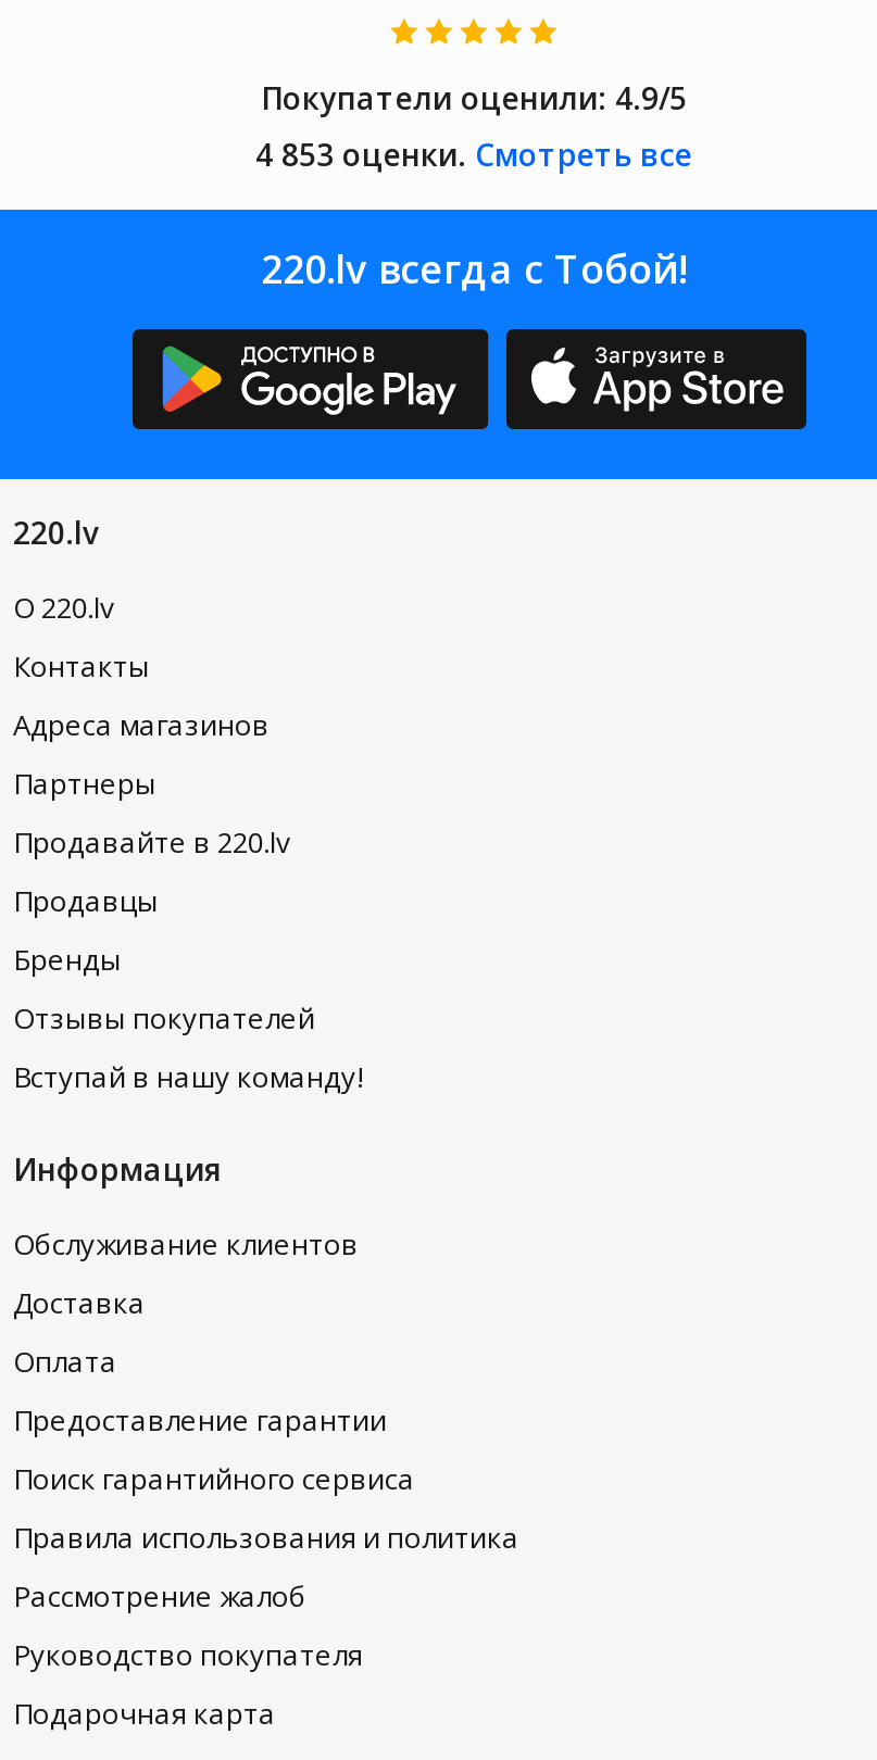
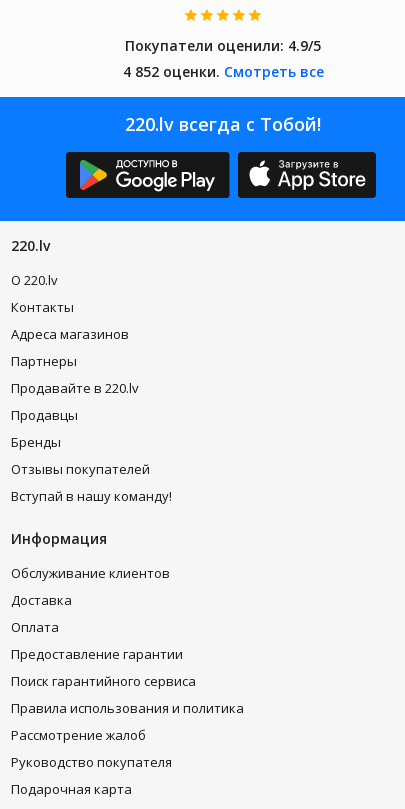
[255,133,692,174] 4 853 оценки. Смотреть все -> [122,62,323,81] 4 852 оценки. Смотреть все

